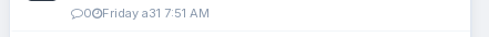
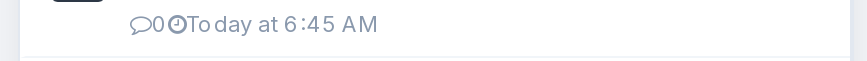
[83,5,210,21] 0 Friday a31 7:51 AM -> [152,10,378,38] 0 Today at 6:45 AM

